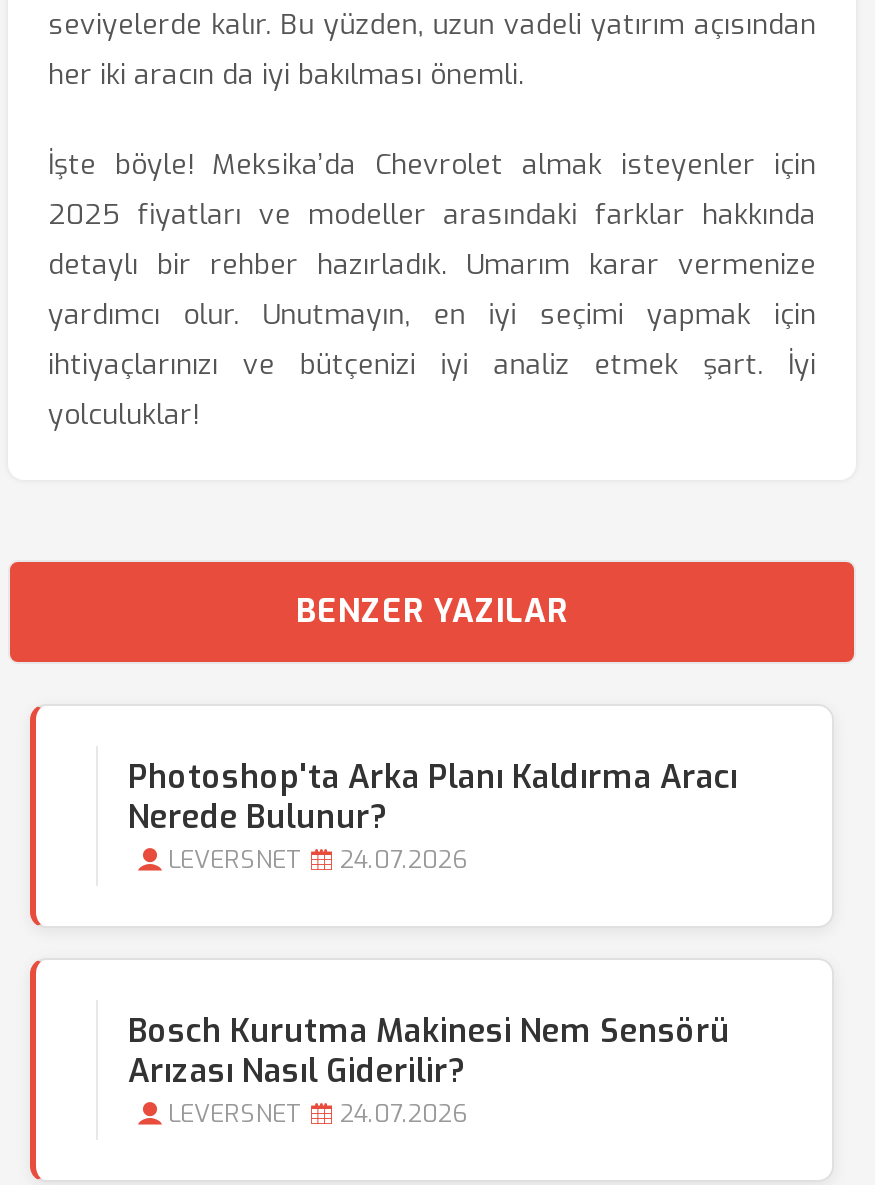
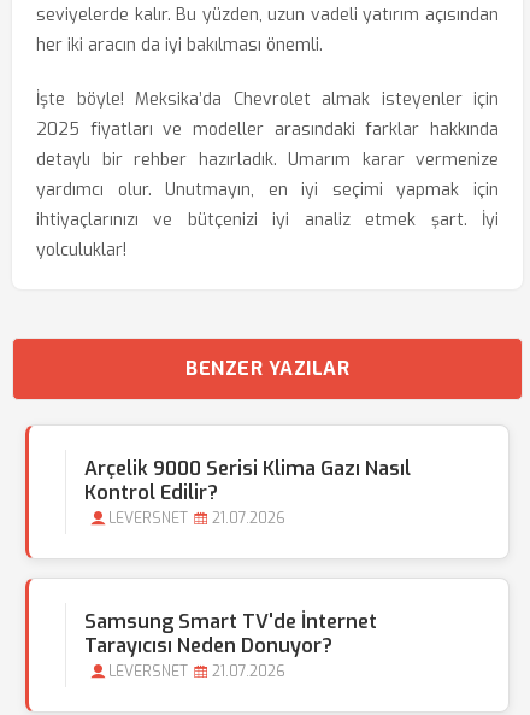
[128,756,738,838] Photoshop'ta Arka Planı Kaldırma Aracı | Nerede Bulunur? -> [84,456,411,505] Arçelik 9000 Serisi Klima Gazı Nasıl | Kontrol Edilir?
[168,844,468,876] LEVERSNET 24.07.2026 -> [108,509,285,528] LEVERSNET 21.07.2026
[128,1010,730,1092] Bosch Kurutma Makinesi Nem Sensörü | Arızası Nasıl Giderilir? -> [84,609,377,658] Samsung Smart TV'de İnternet | Tarayıcısı Neden Donuyor?
[168,1098,468,1130] LEVERSNET 24.07.2026 -> [108,662,285,681] LEVERSNET 21.07.2026

